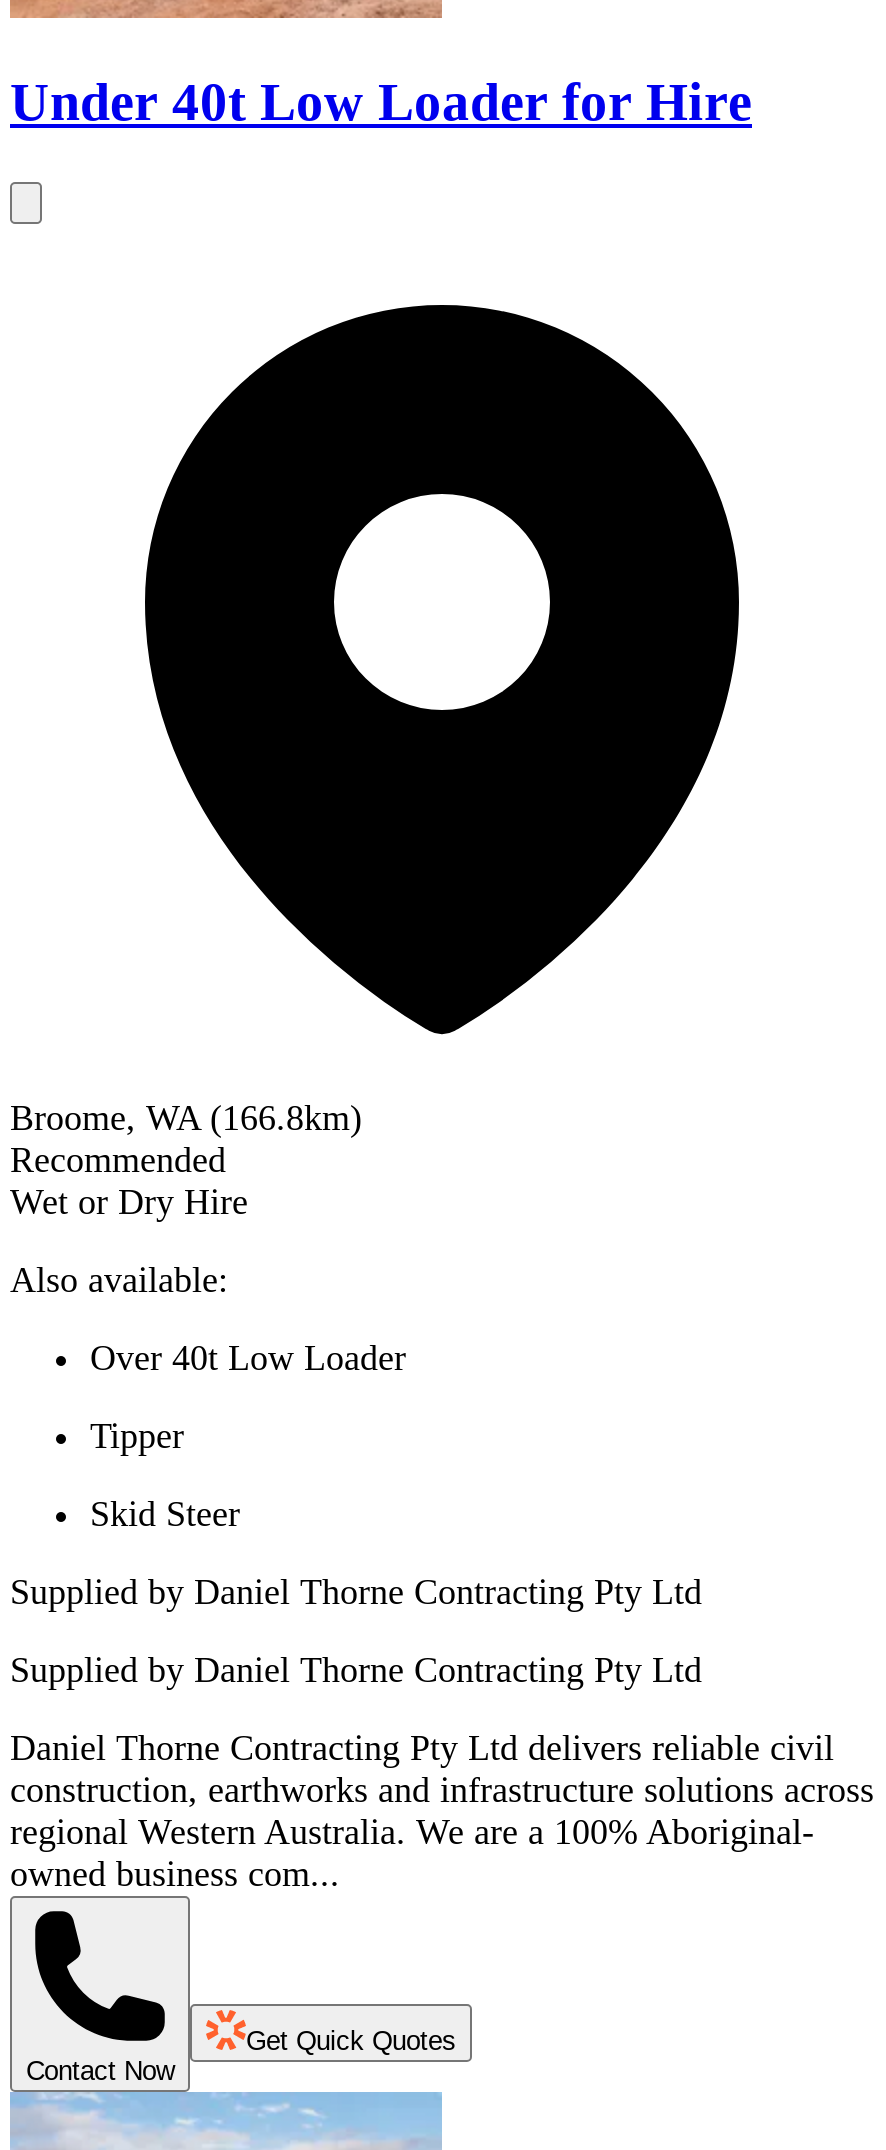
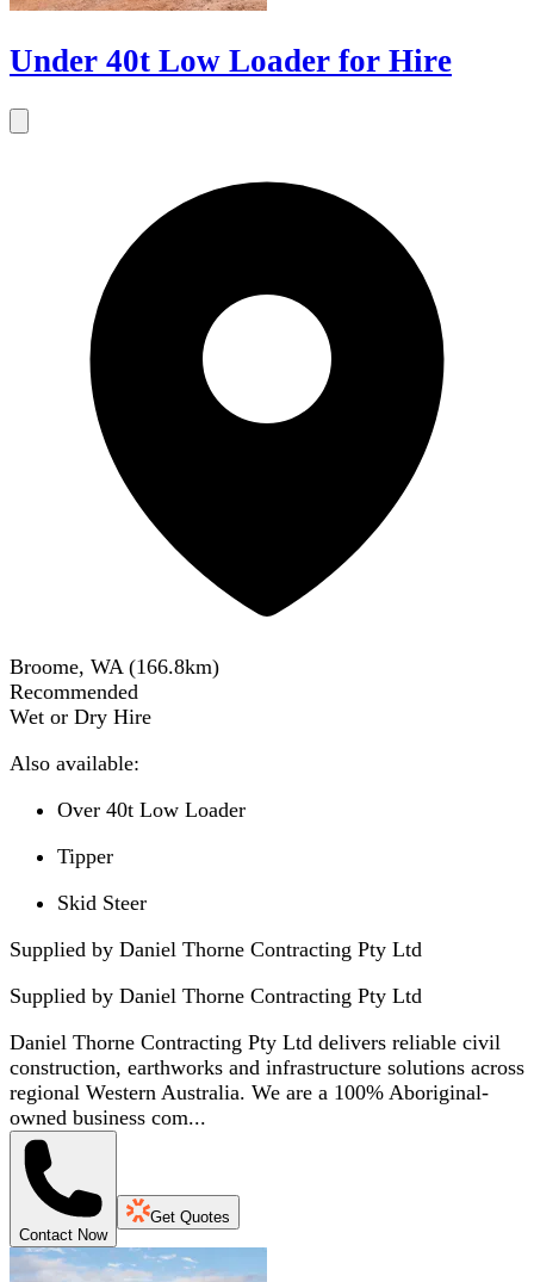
[246,2026,456,2056] Get Quick Quotes -> [150,1208,230,1226] Get Quotes

